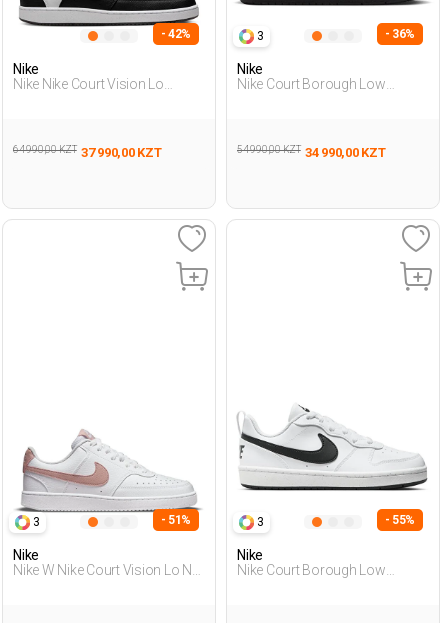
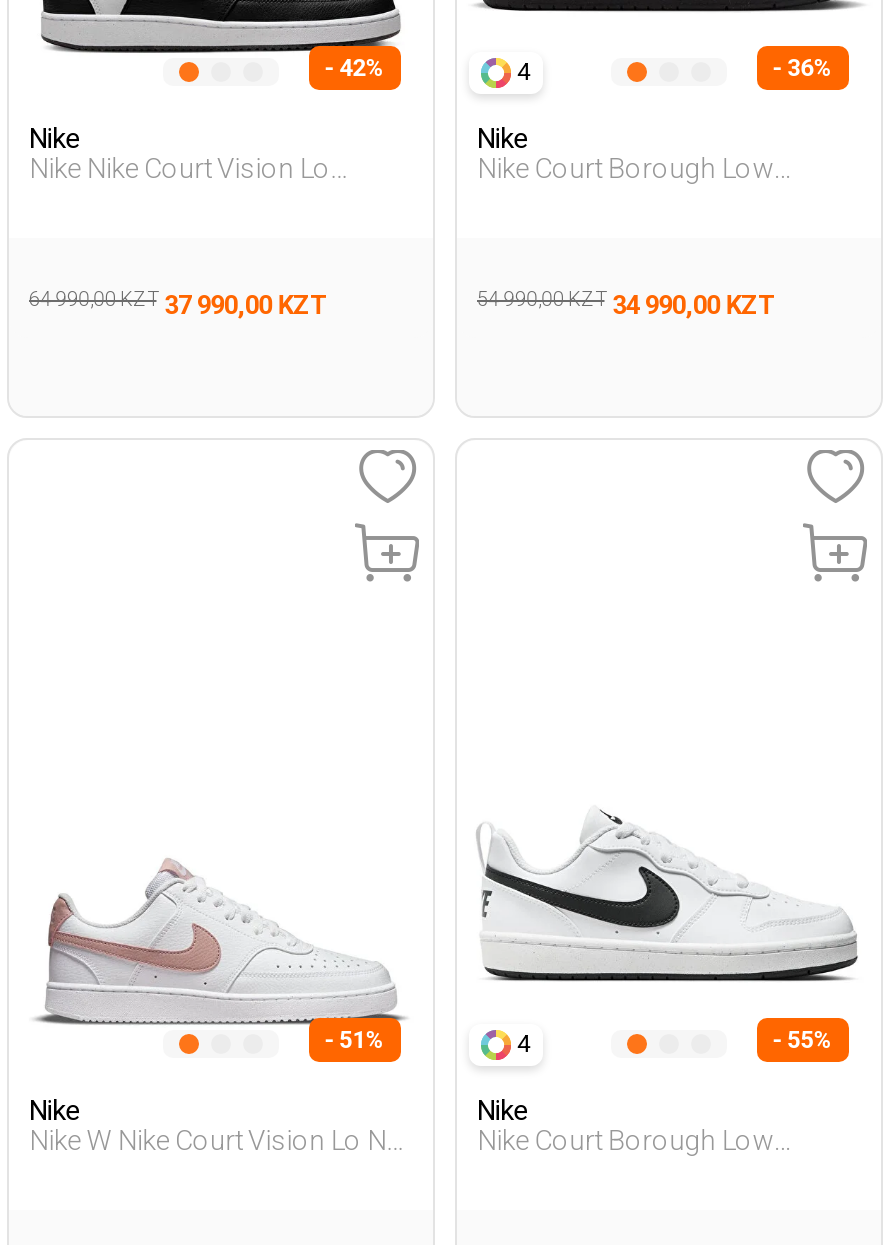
[257,29,264,43] 3 -> [517,59,530,87] 4
[33,515,40,529] 3 -> none
[257,515,264,529] 3 -> [517,1031,530,1059] 4

